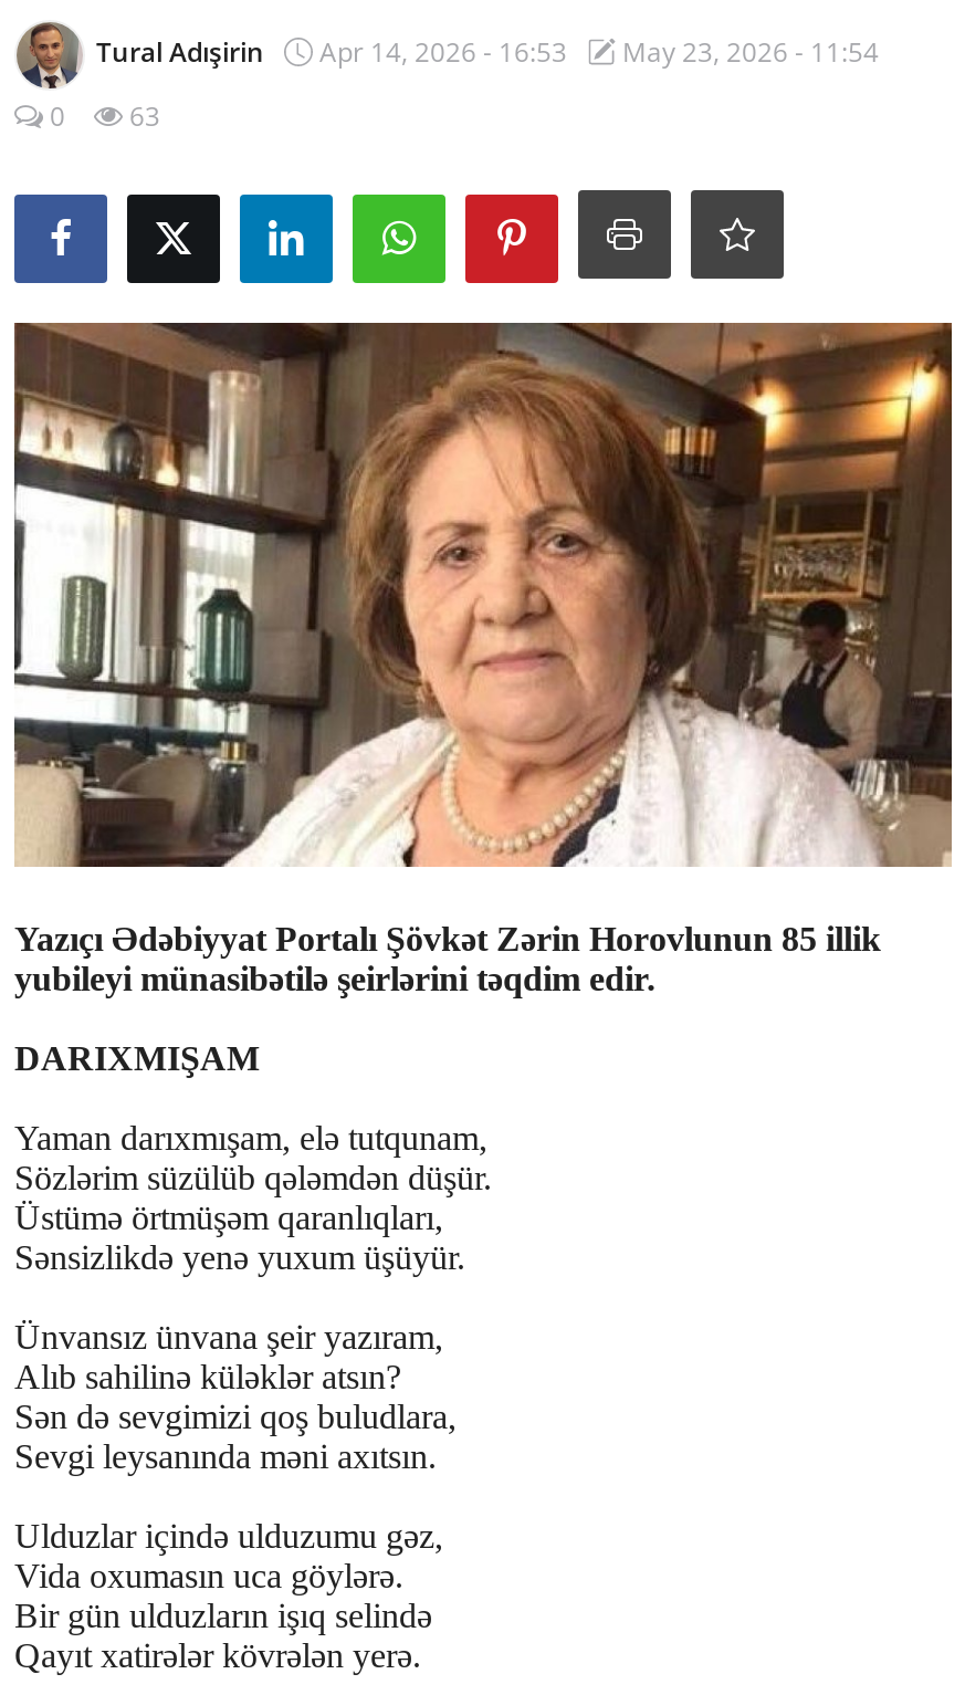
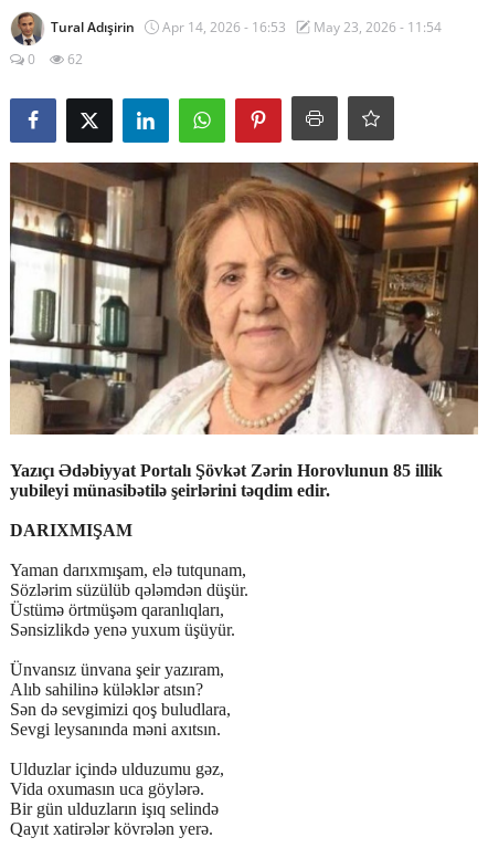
[43,97,160,135] 0 63 -> [24,50,83,69] 0 62

